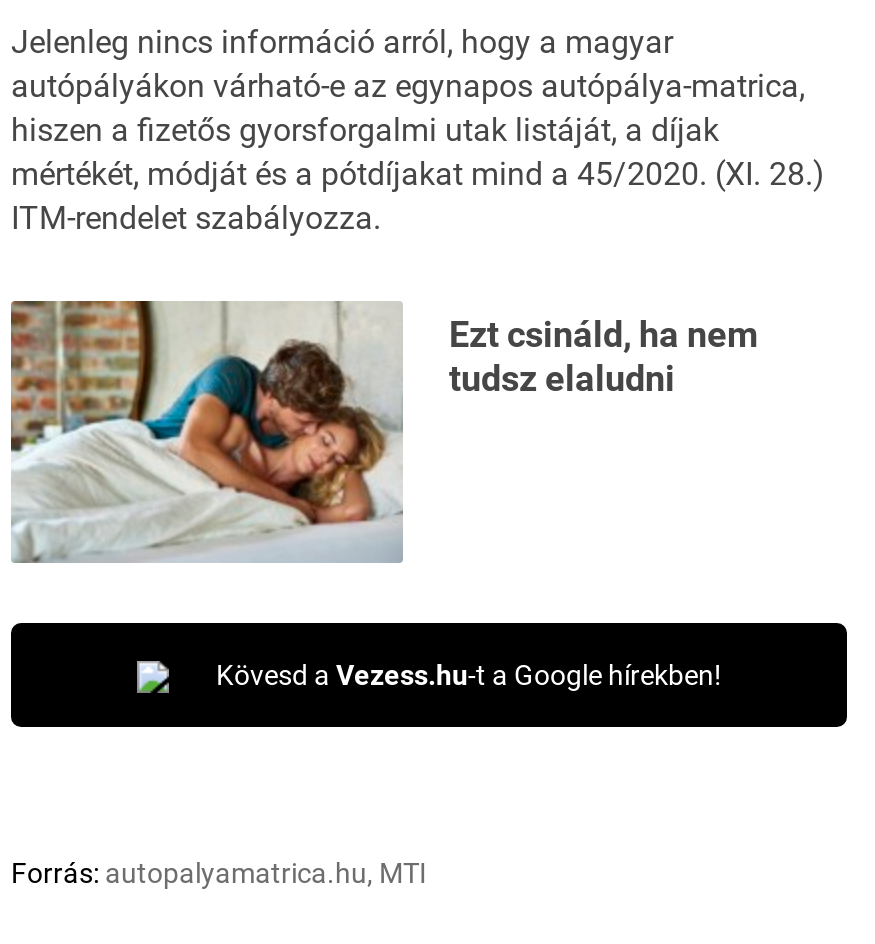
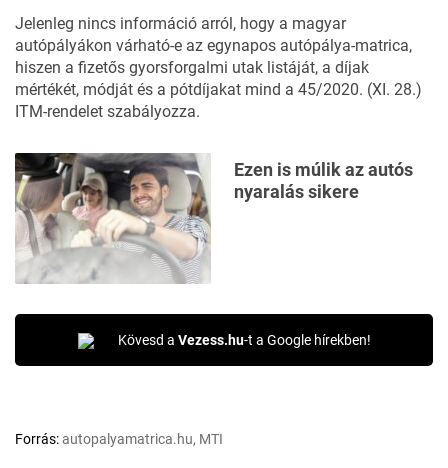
[9,299,759,563] [image] | Ezt csináld, ha nem | tudsz elaludni -> [15,152,413,283] [image] | Ezen is múlik az autós | nyaralás sikere

